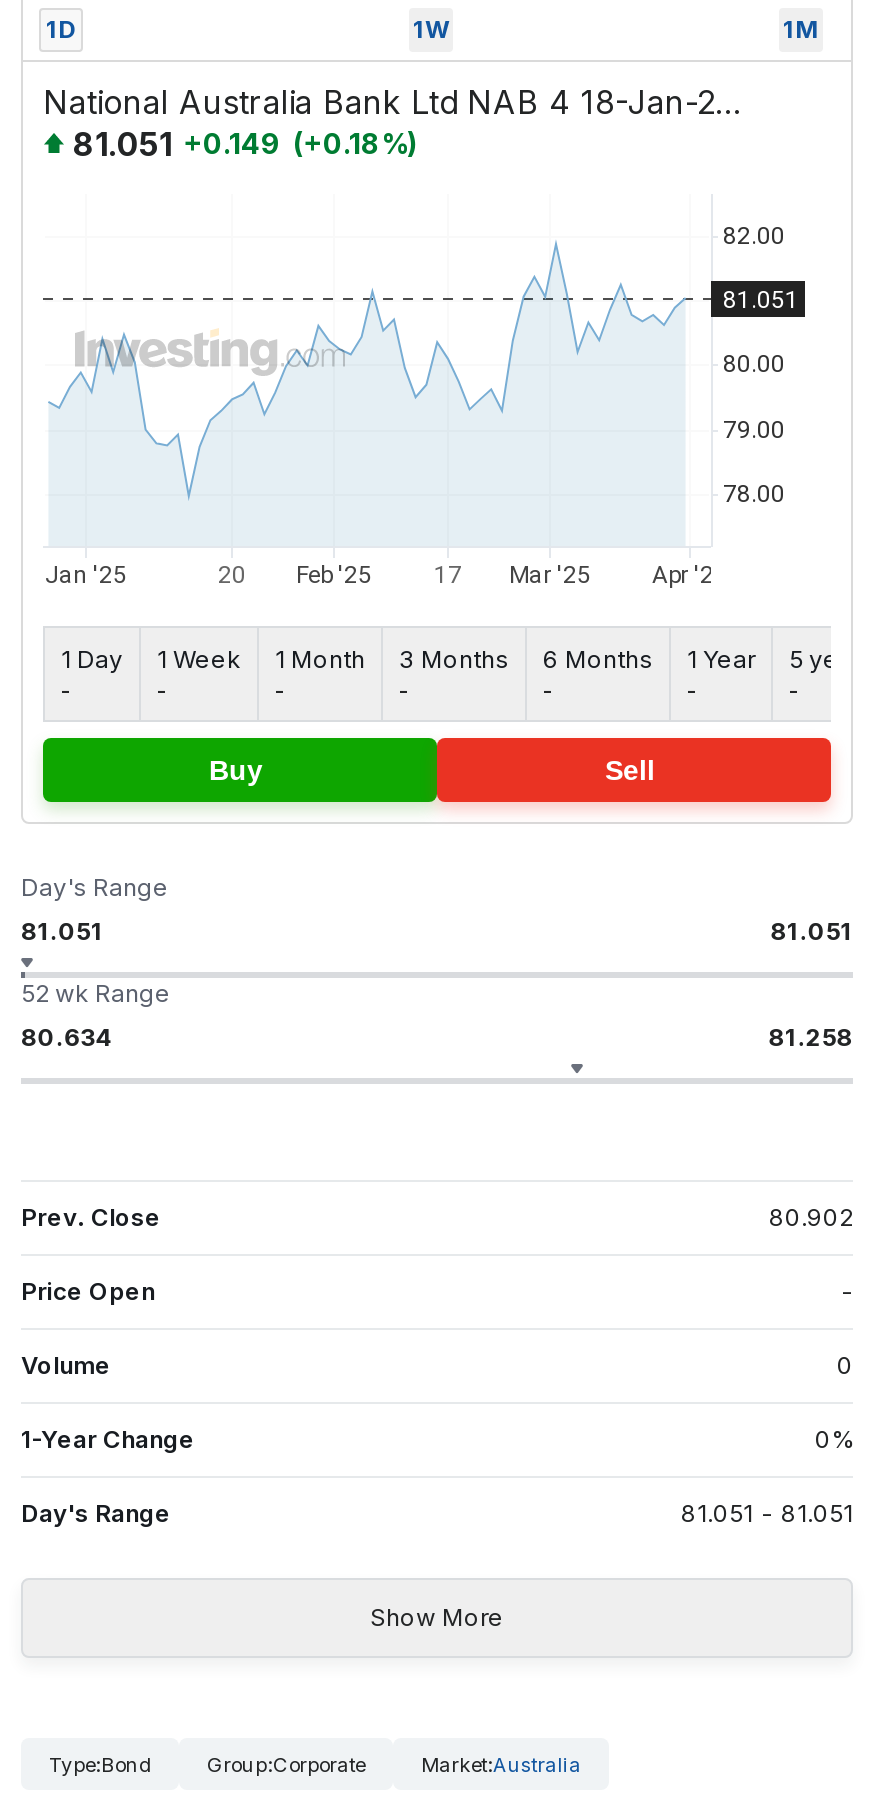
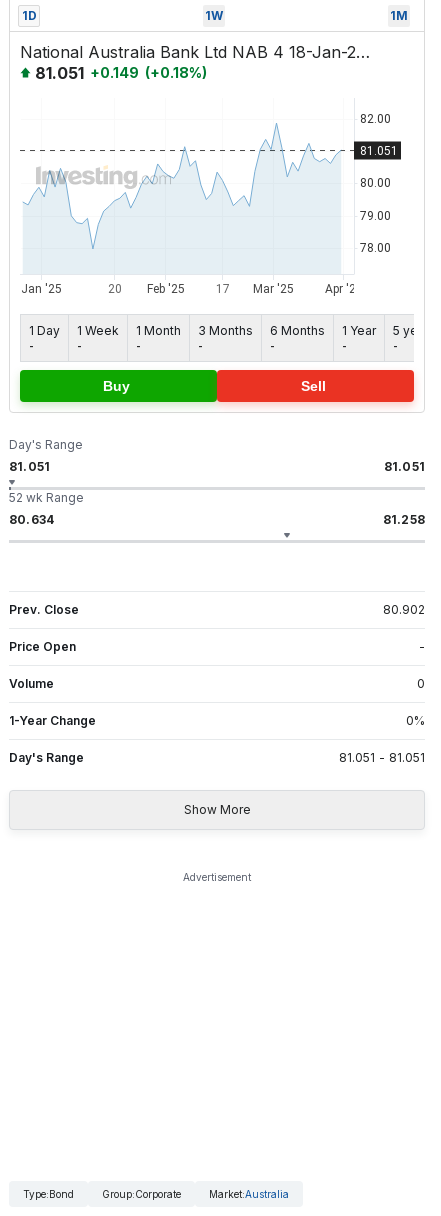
none -> [183,871,251,883] Advertisement

